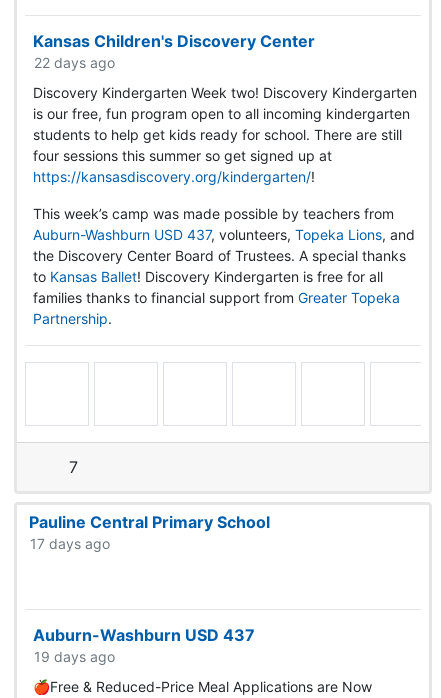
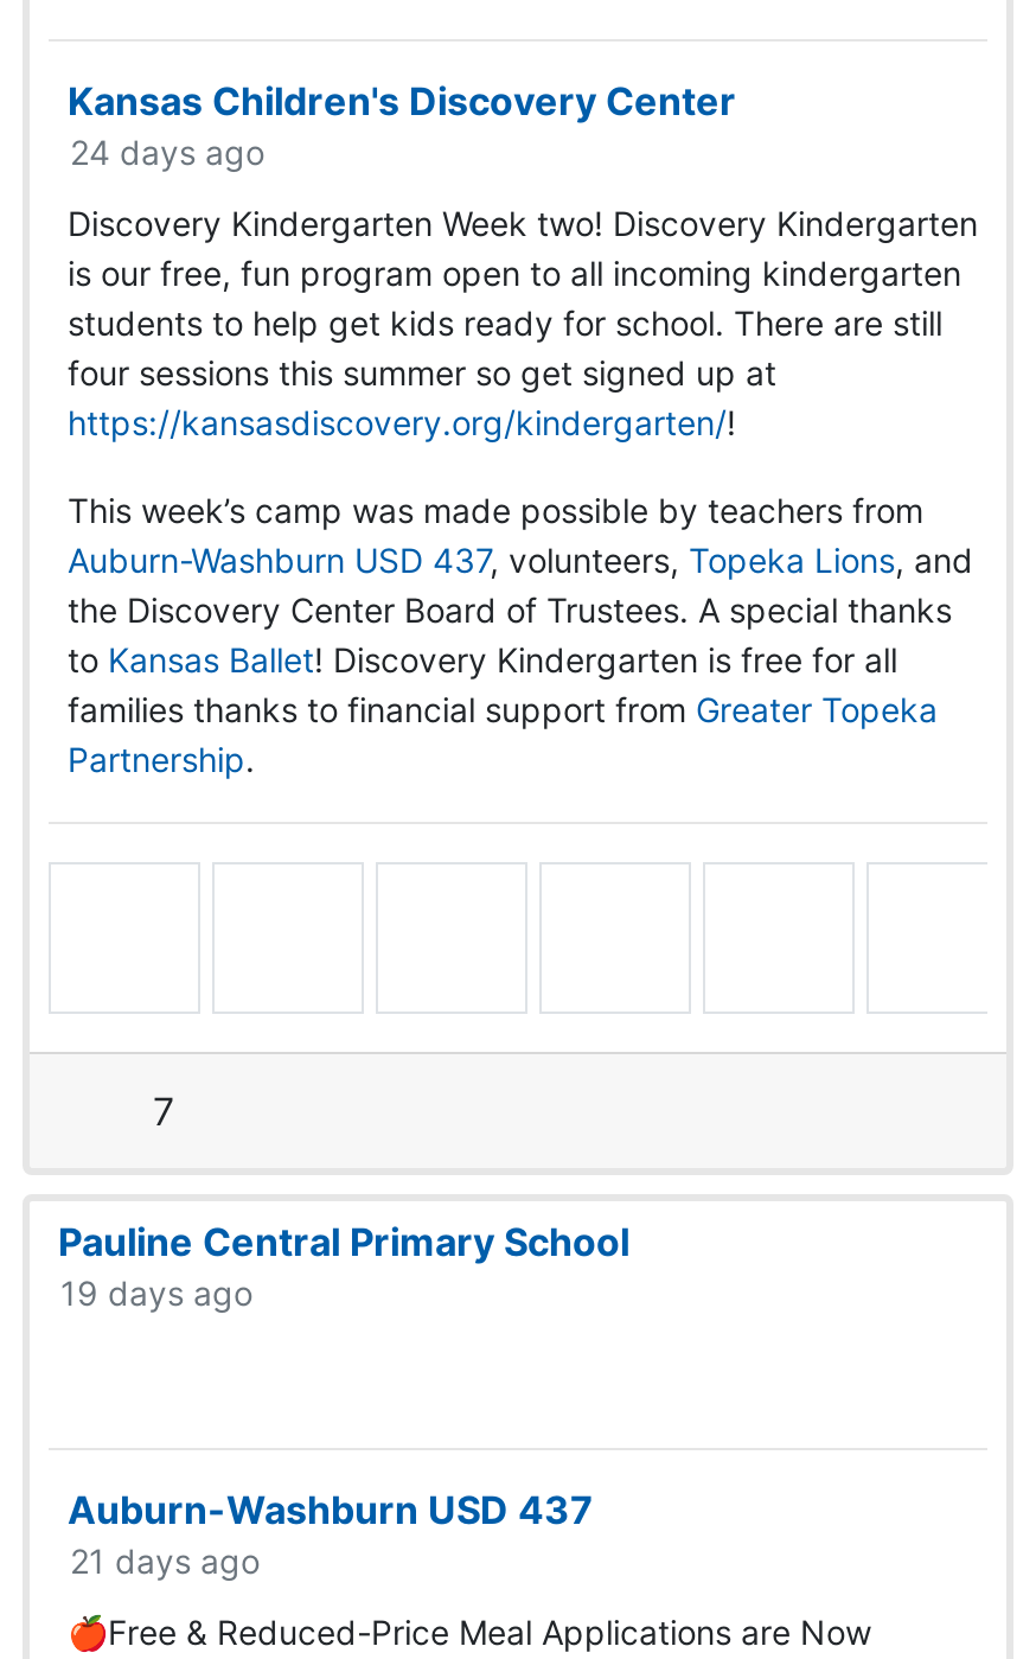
[34,54,115,71] 22 days ago -> [70,132,264,172] 24 days ago
[30,535,110,552] 17 days ago -> [60,1273,252,1313] 19 days ago
[34,648,115,665] 19 days ago -> [70,1541,260,1581] 21 days ago

